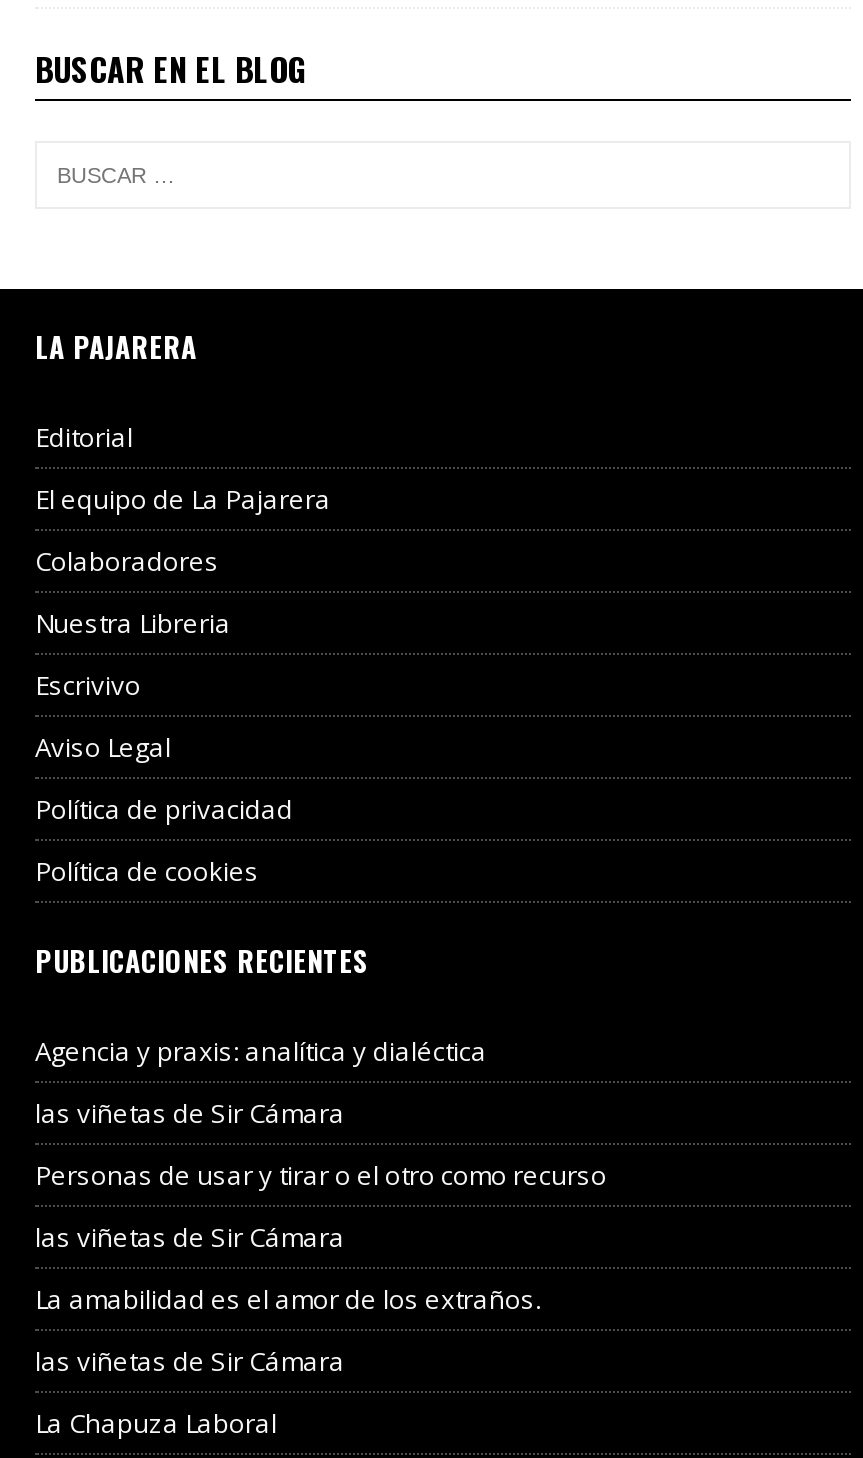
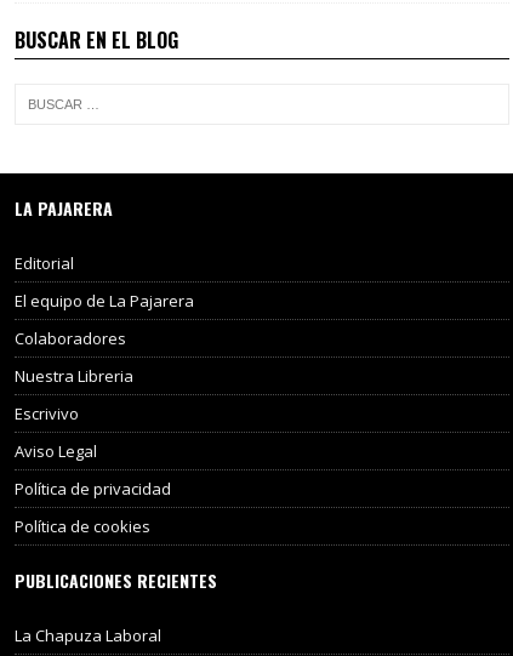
[35,1034,607,1380] Agencia y praxis: analítica y dialéctica | las viñetas de Sir Cámara | Personas de usar y tirar o el otro como recurso | las viñetas de Sir Cámara | La amabilidad es el amor de los extraños. | las viñetas de Sir Cámara -> none

